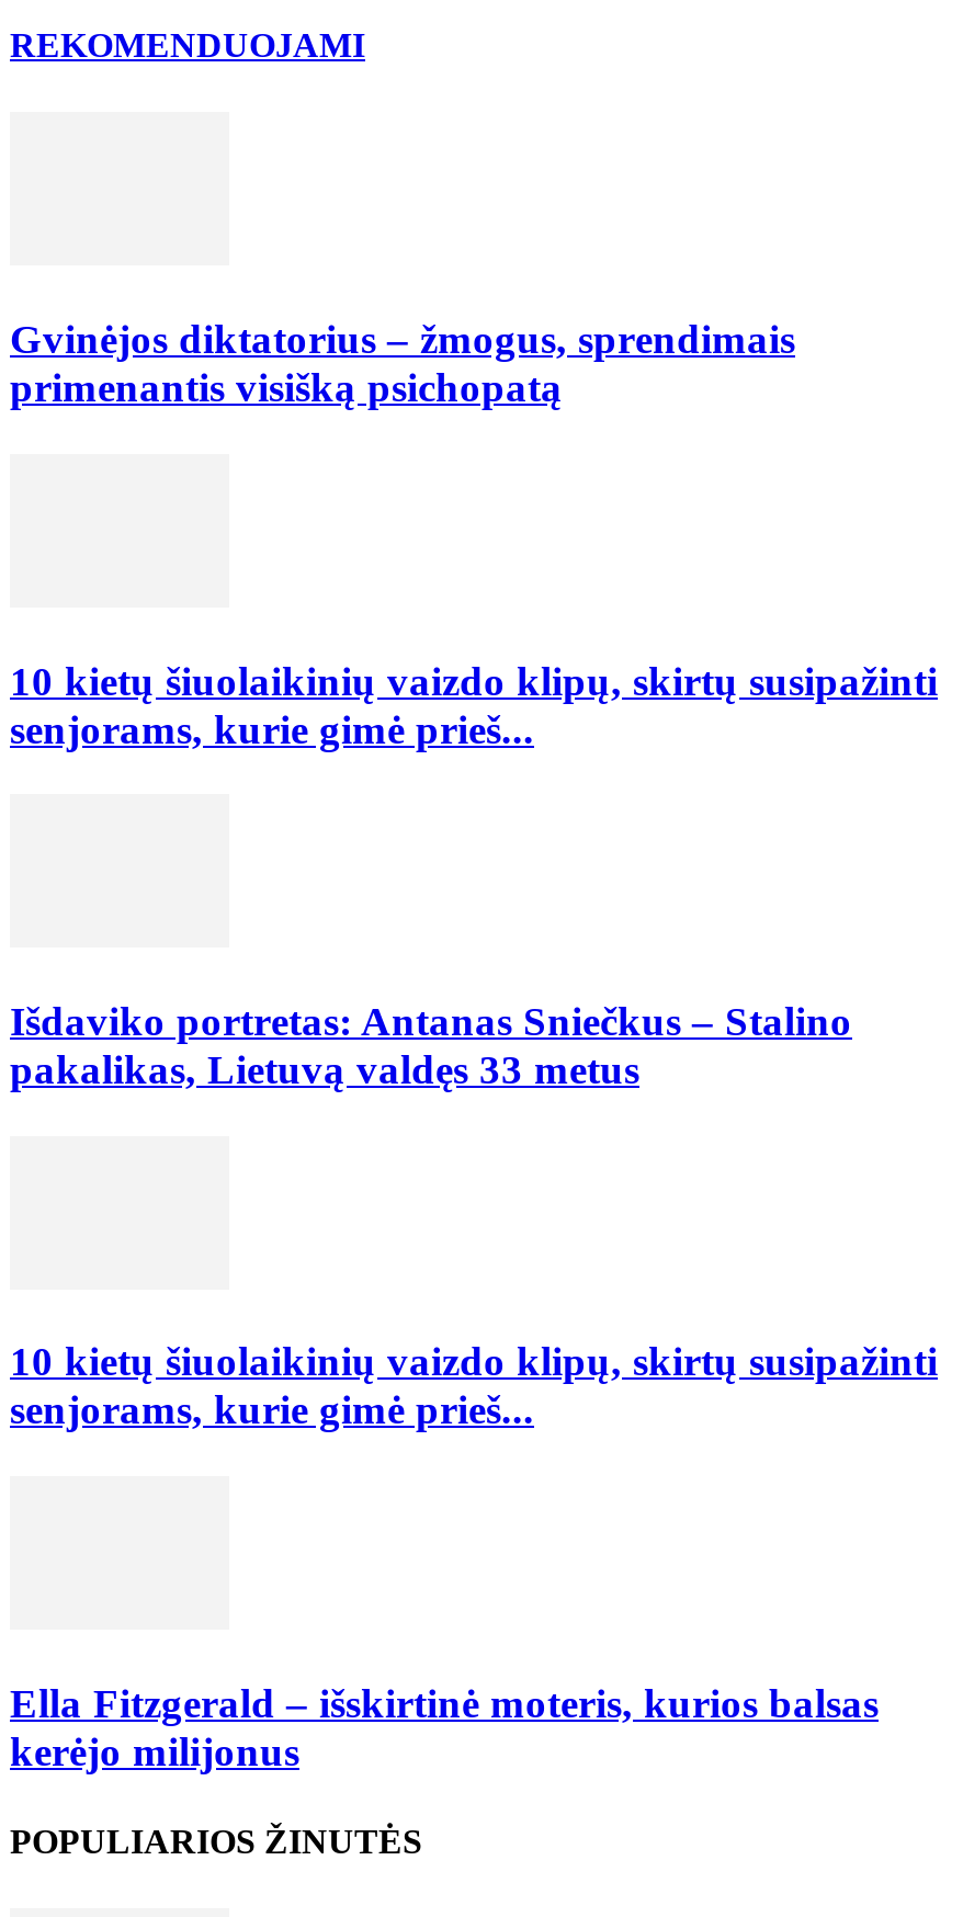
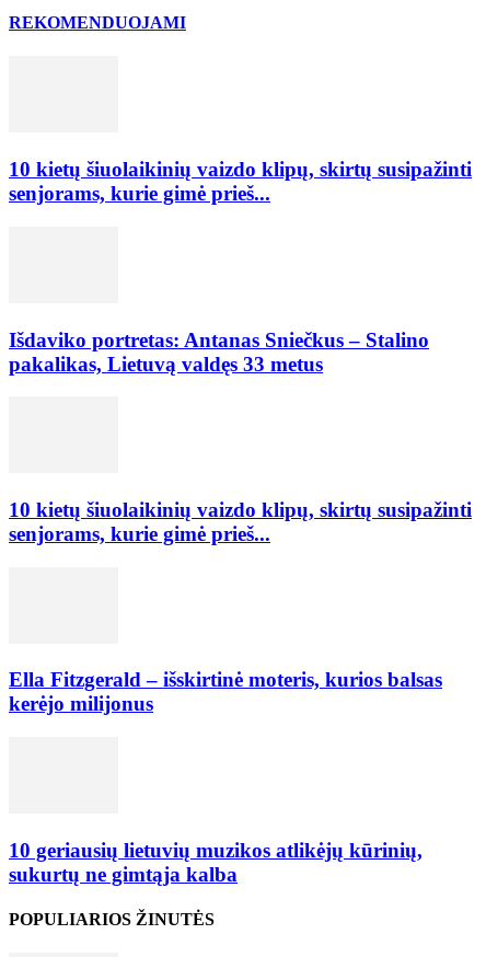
[10,316,795,411] Gvinėjos diktatorius – žmogus, sprendimais | primenantis visišką psichopatą -> none
moved [10,657,938,1774] -> [9,158,472,716]: 10 kietų šiuolaikinių vaizdo klipų, skirtų susipažinti | senjorams, kurie gimė prieš... | Išdaviko portretas: Antanas Sniečkus – Stalino | pakalikas, Lietuvą valdęs 33 metus | 10 kietų šiuolaikinių vaizdo klipų, skirtų susipažinti | senjorams, kurie gimė prieš... | Ella Fitzgerald – išskirtinė moteris, kurios balsas | kerėjo milijonus
none -> [9,839,423,886] 10 geriausių lietuvių muzikos atlikėjų kūrinių, | sukurtų ne gimtąja kalba

